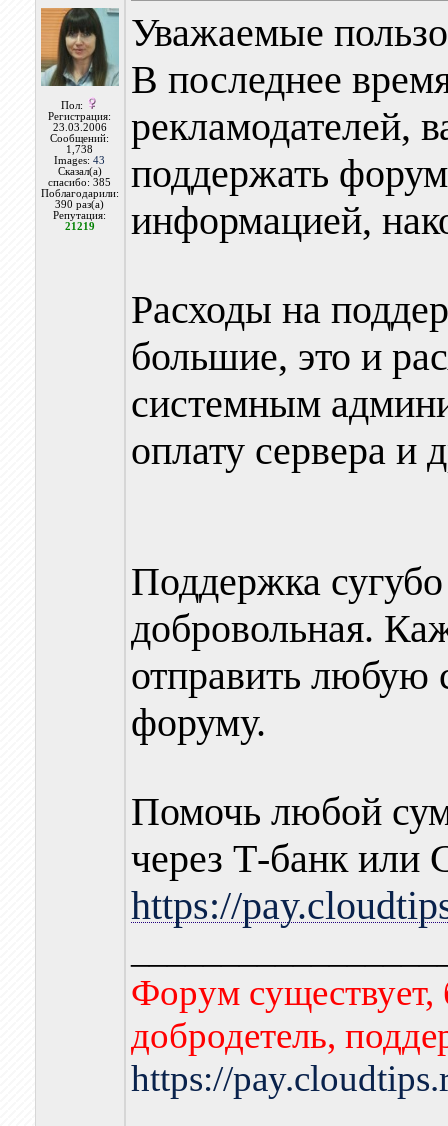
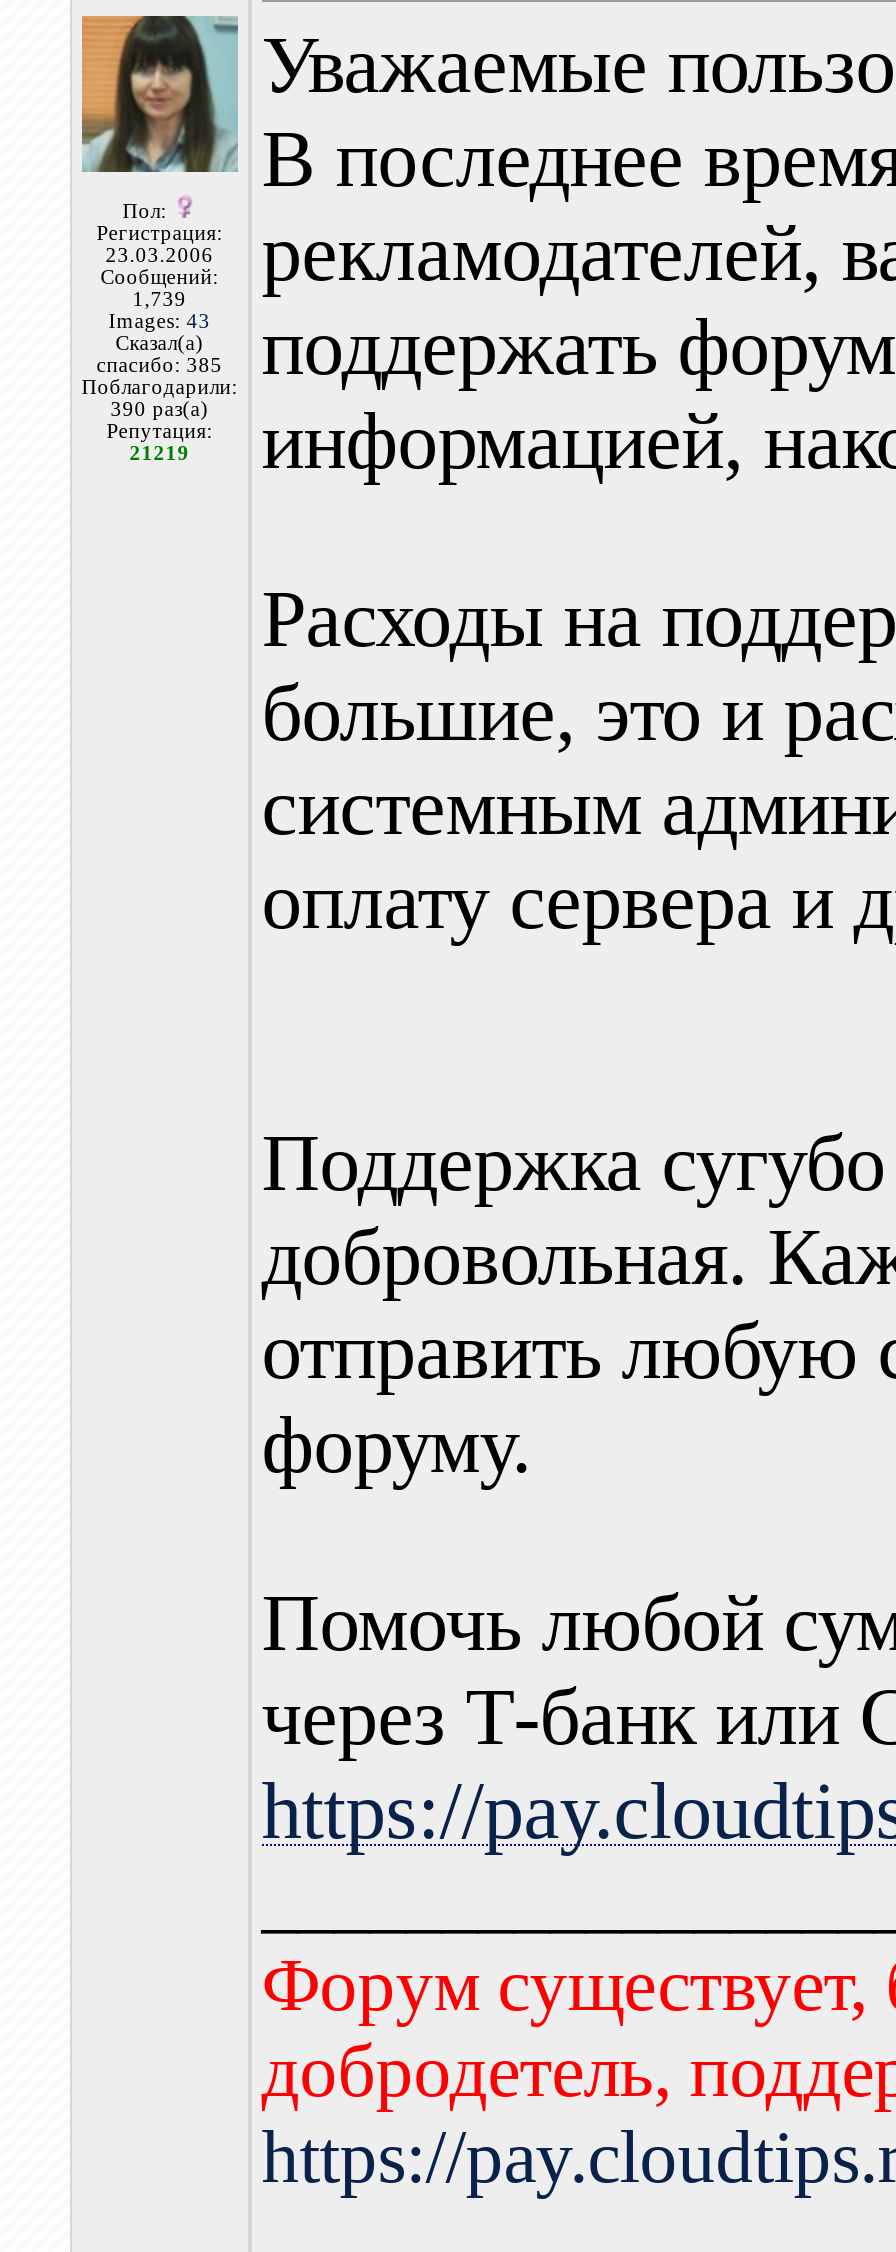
[66,144,93,155] 1,738 -> [133,288,187,310] 1,739

